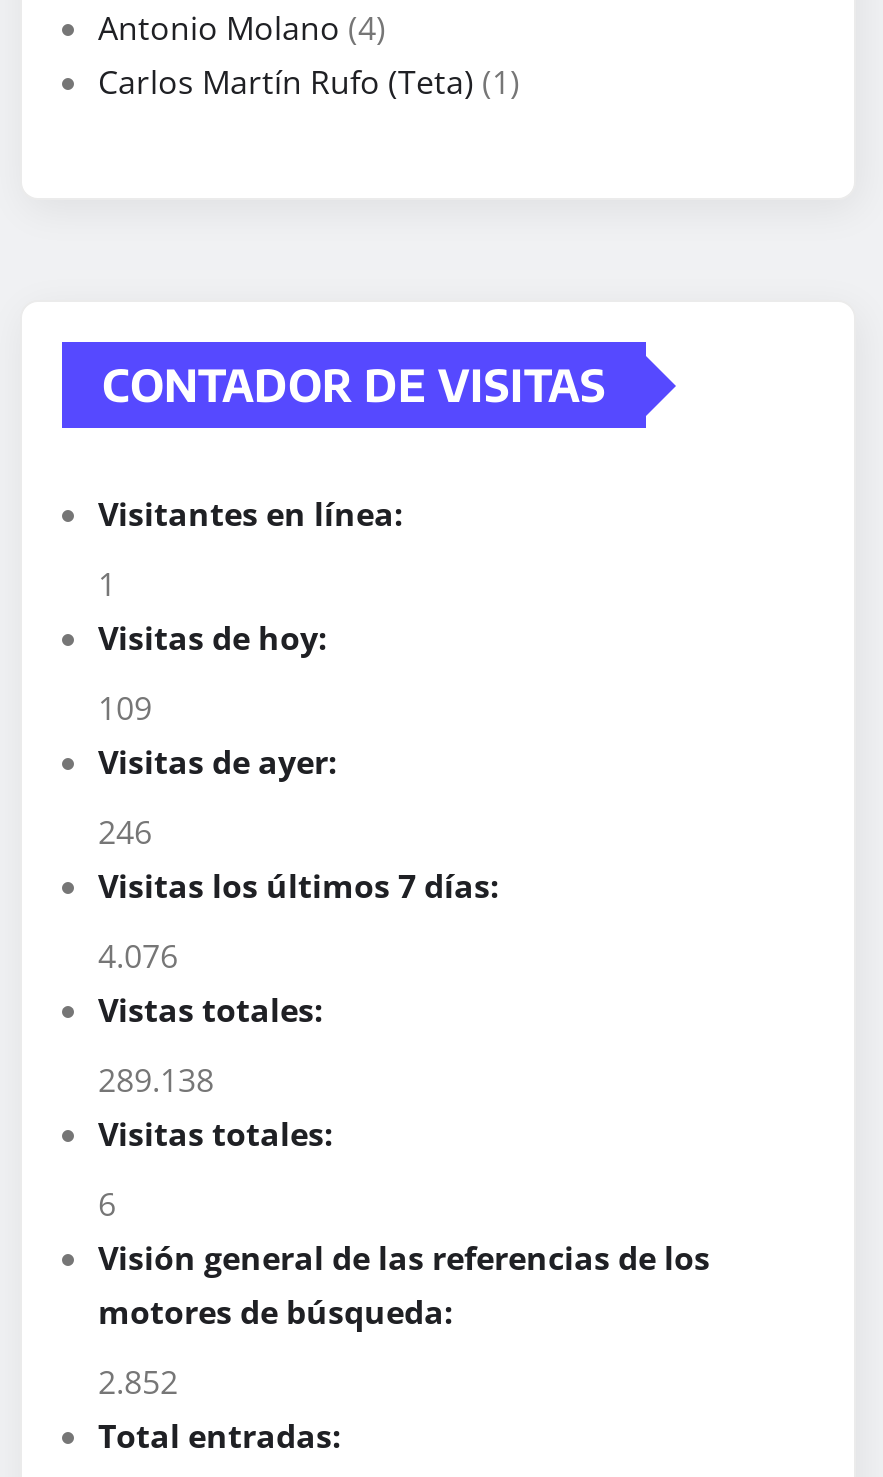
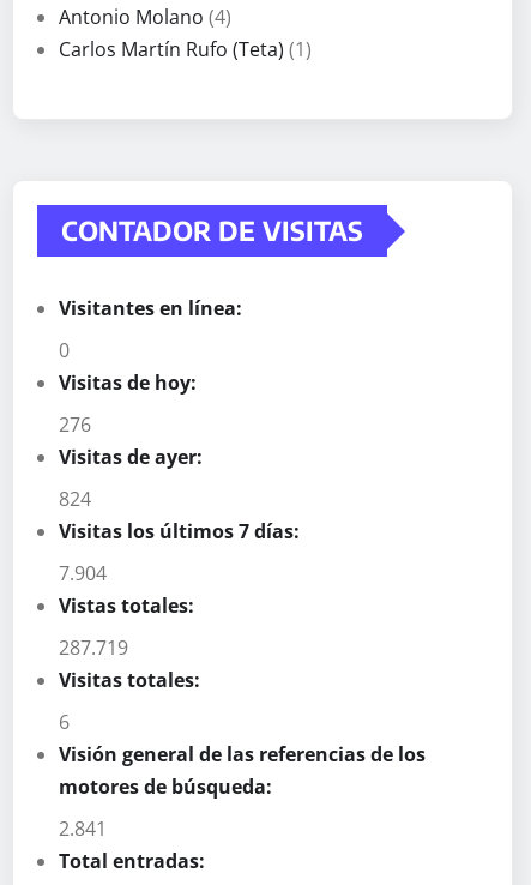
[98,563,116,607] 1 -> [59,337,70,364] 0
[98,687,152,731] 109 -> [59,412,91,438] 276
[98,811,152,855] 246 -> [59,486,91,513] 824
[98,935,178,979] 4.076 -> [59,560,107,587] 7.904
[98,1059,214,1103] 289.138 -> [59,635,128,661] 287.719
[98,1361,178,1405] 2.852 -> [59,816,107,842] 2.841

